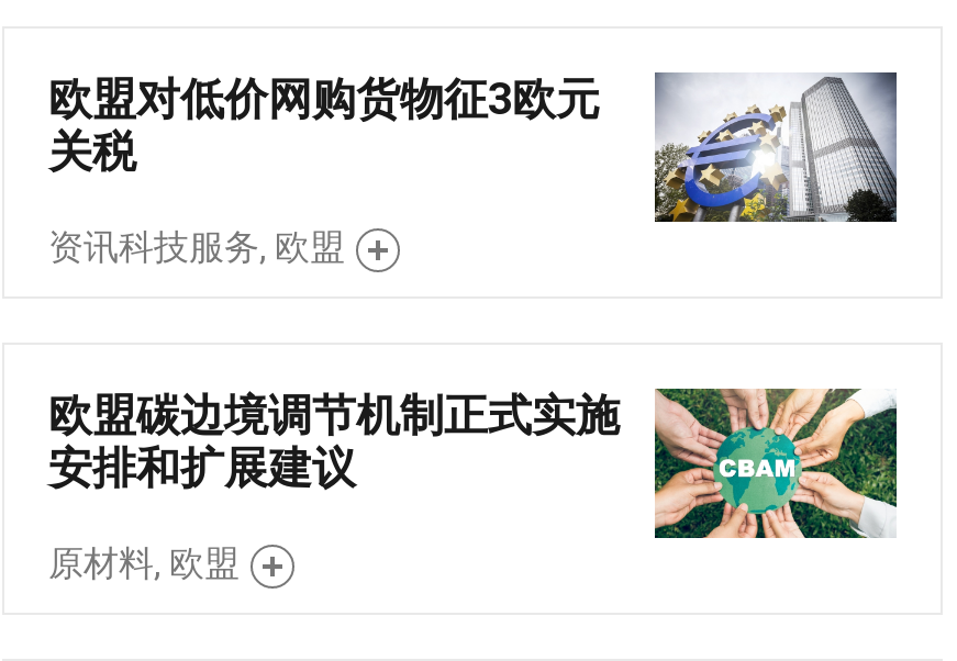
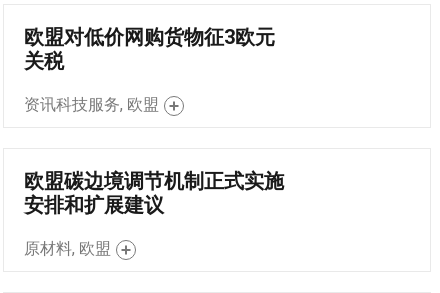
[653,70,899,224] [image] -> none
[653,386,899,540] [image] -> none

